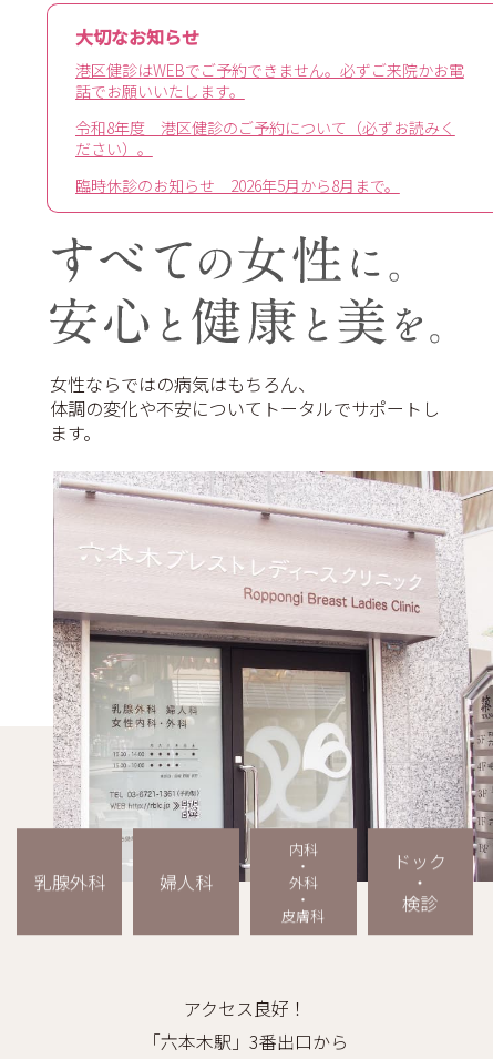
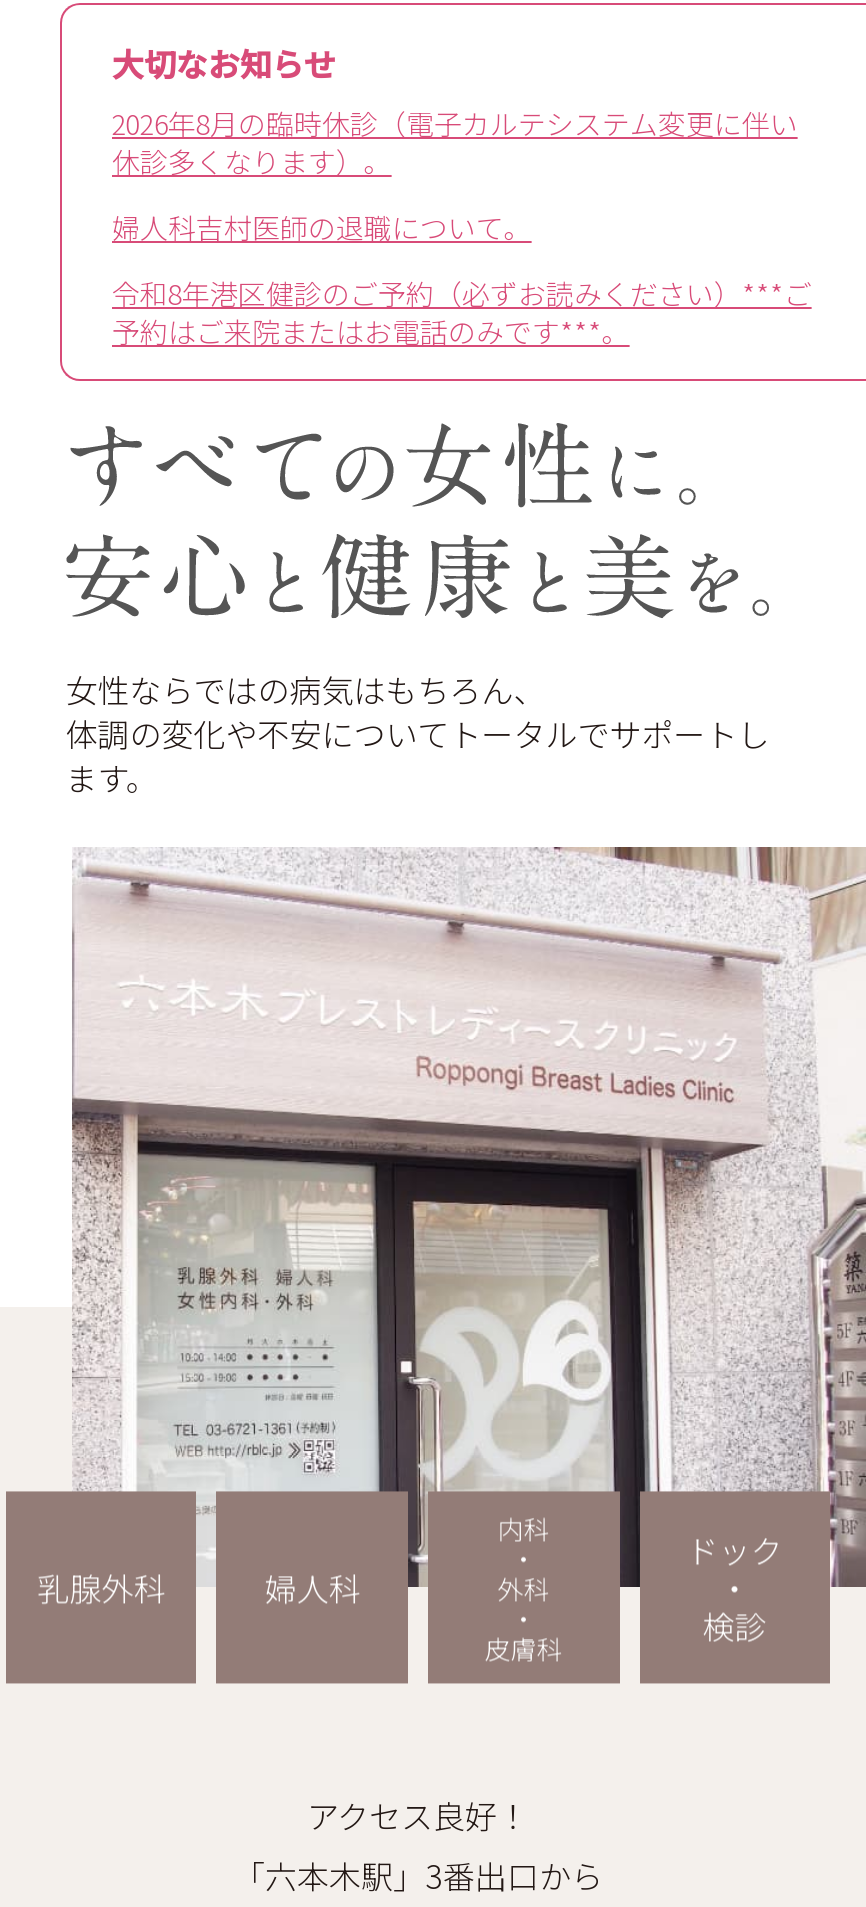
[75,59,464,102] 港区健診はWEBでご予約できません。必ずご来院かお電 | 話でお願いいたします。 -> [112,103,798,181] 2026年8月の臨時休診（電子カルテシステム変更に伴い | 休診多くなります）。
[75,116,455,160] 令和8年度 港区健診のご予約について（必ずお読みく | ださい）。 -> [112,207,532,247] 婦人科吉村医師の退職について。
[75,174,400,196] 臨時休診のお知らせ 2026年5月から8月まで。 -> [112,273,812,351] 令和8年港区健診のご予約（必ずお読みください）***ご | 予約はご来院またはお電話のみです***。

